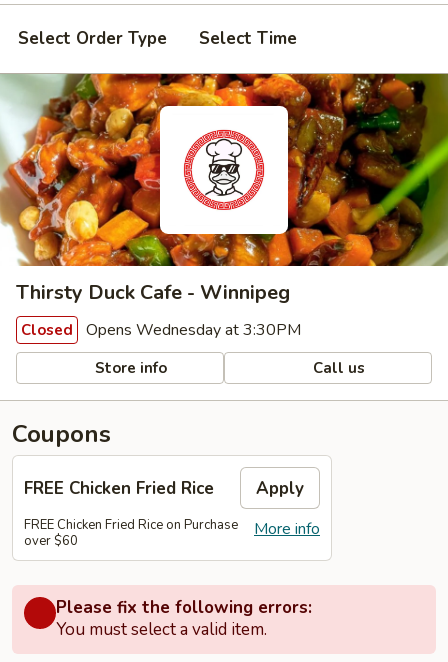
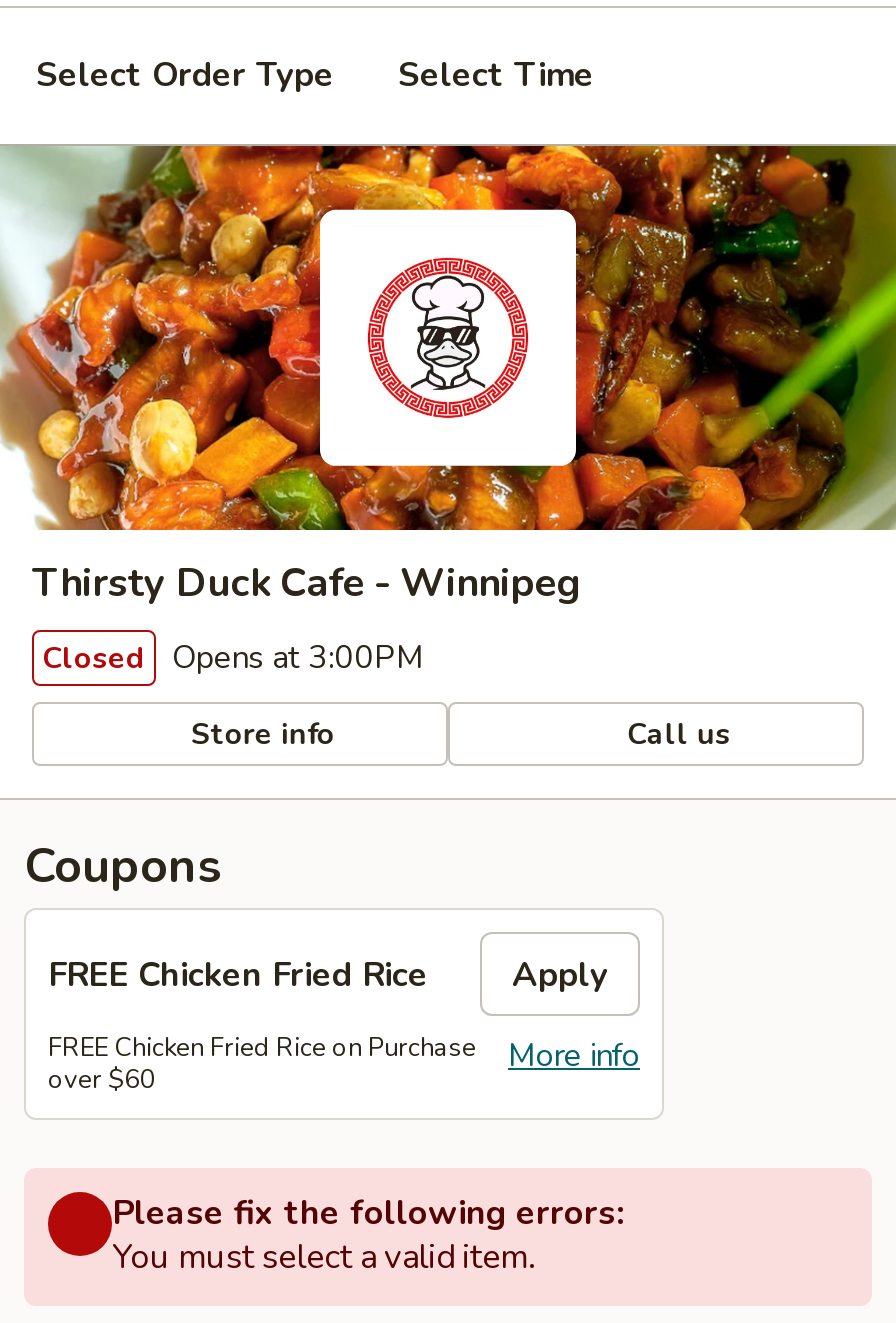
[21,319,301,341] Closed Opens Wednesday at 3:30PM -> [42,636,424,680] Closed Opens at 3:00PM

